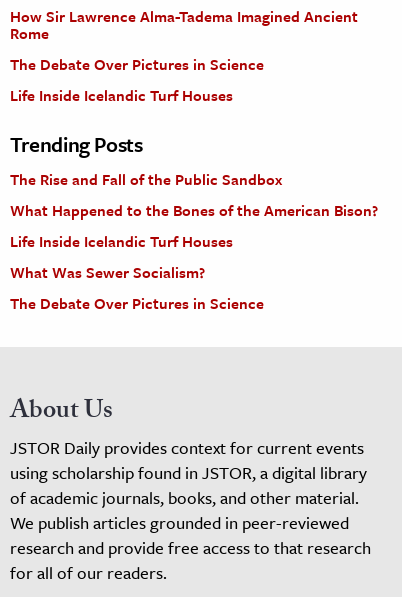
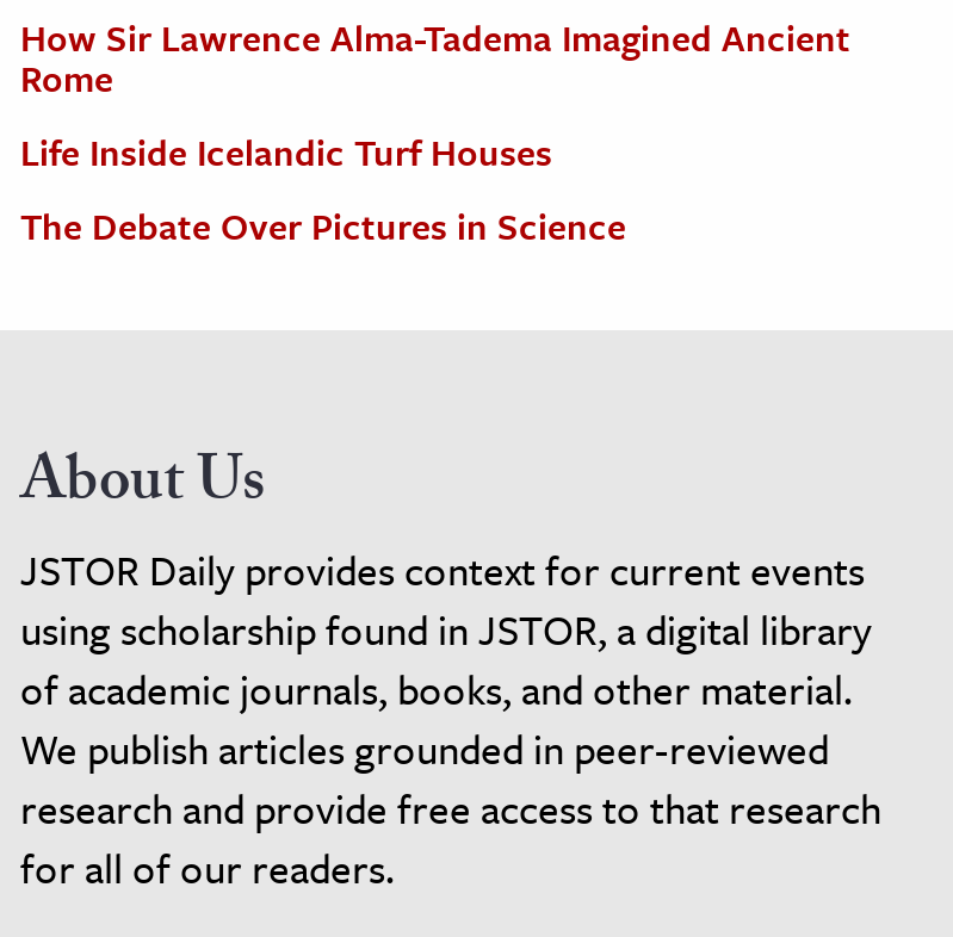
[10,53,264,75] The Debate Over Pictures in Science -> none
[10,129,378,283] Trending Posts | The Rise and Fall of the Public Sandbox | What Happened to the Bones of the American Bison? | Life Inside Icelandic Turf Houses | What Was Sewer Socialism? -> none

